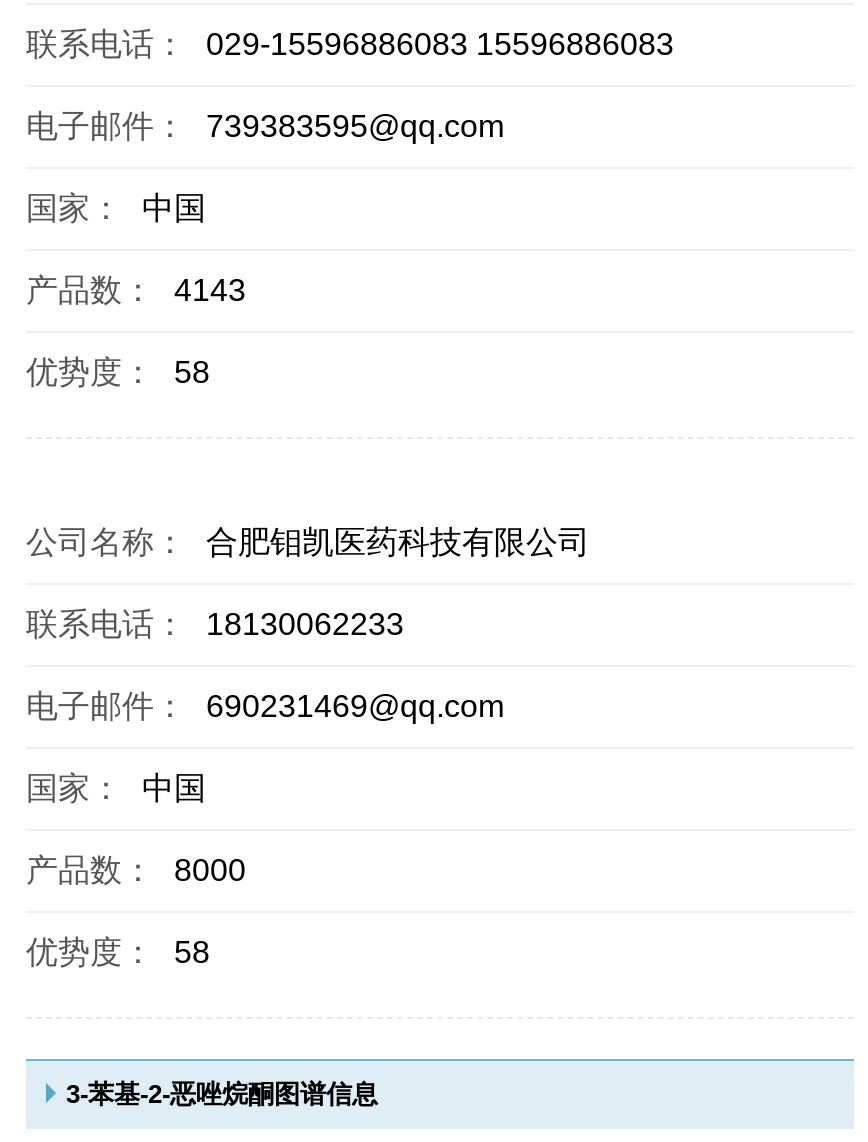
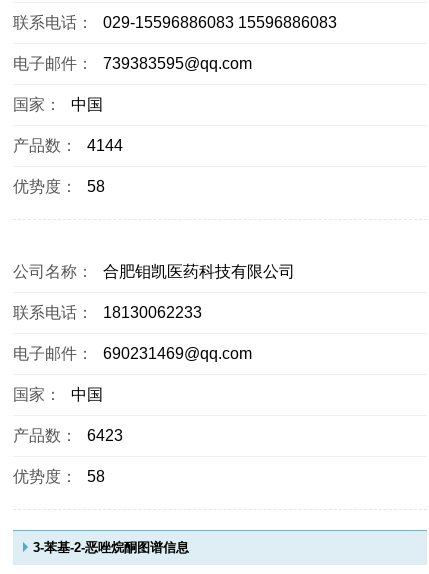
[26,273,246,307] 产品数： 4143 -> [13,137,123,154] 产品数： 4144
[26,853,246,887] 产品数： 8000 -> [13,427,123,444] 产品数： 6423

